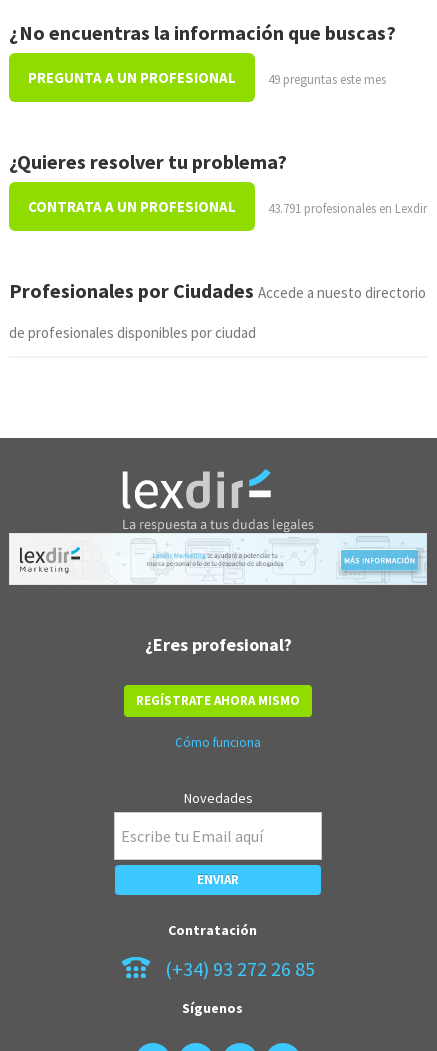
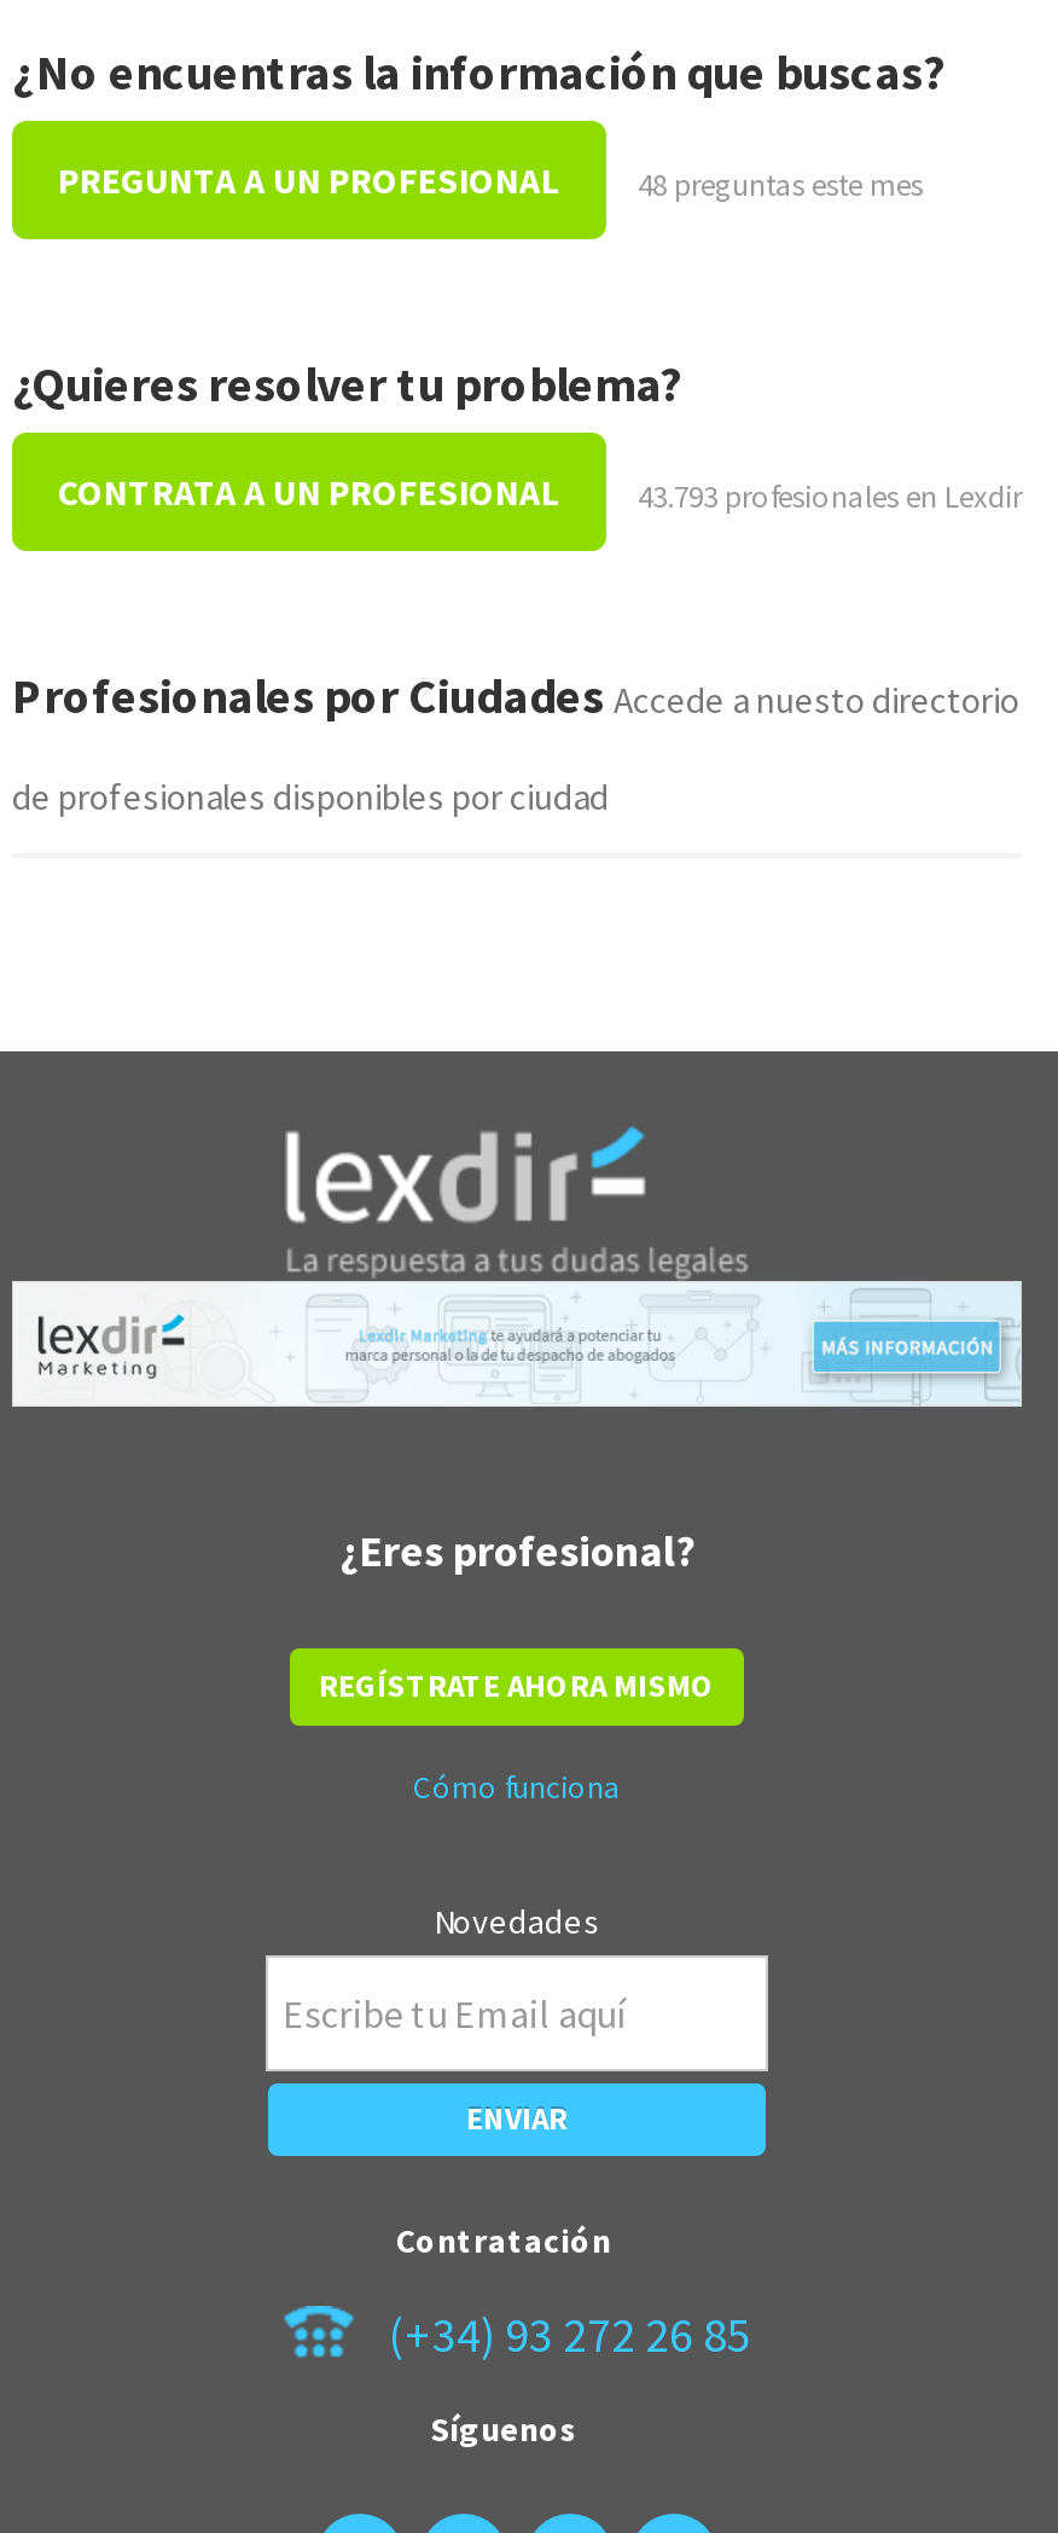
[268,71,386,88] 49 preguntas este mes -> [638,164,923,205] 48 preguntas este mes
[268,200,427,217] 43.791 profesionales en Lexdir -> [638,476,1022,517] 43.793 profesionales en Lexdir

